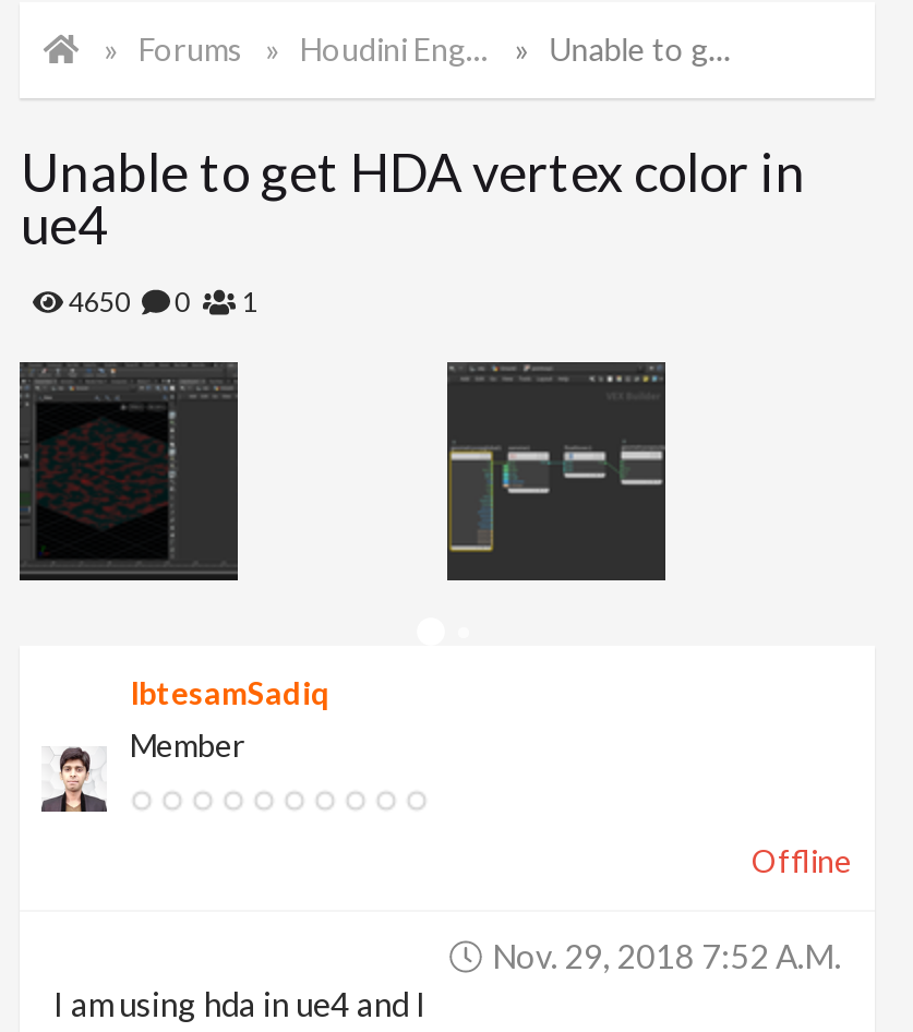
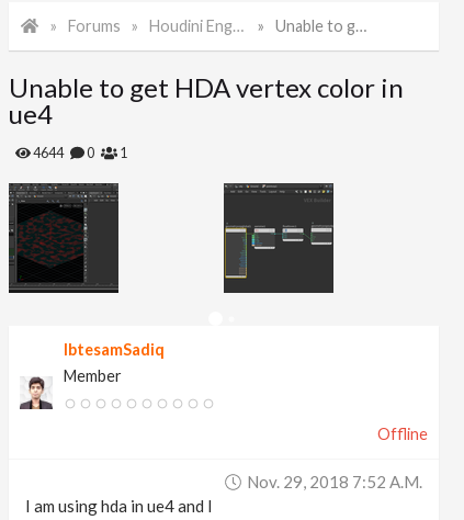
[64,286,143,319] 4650 -> [31,145,71,161] 4644

